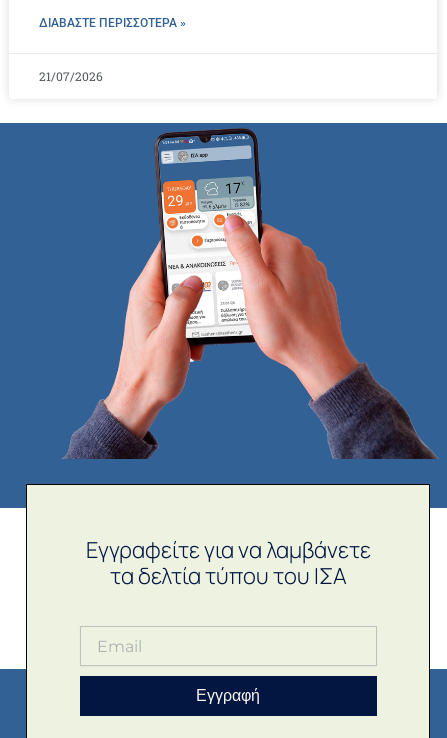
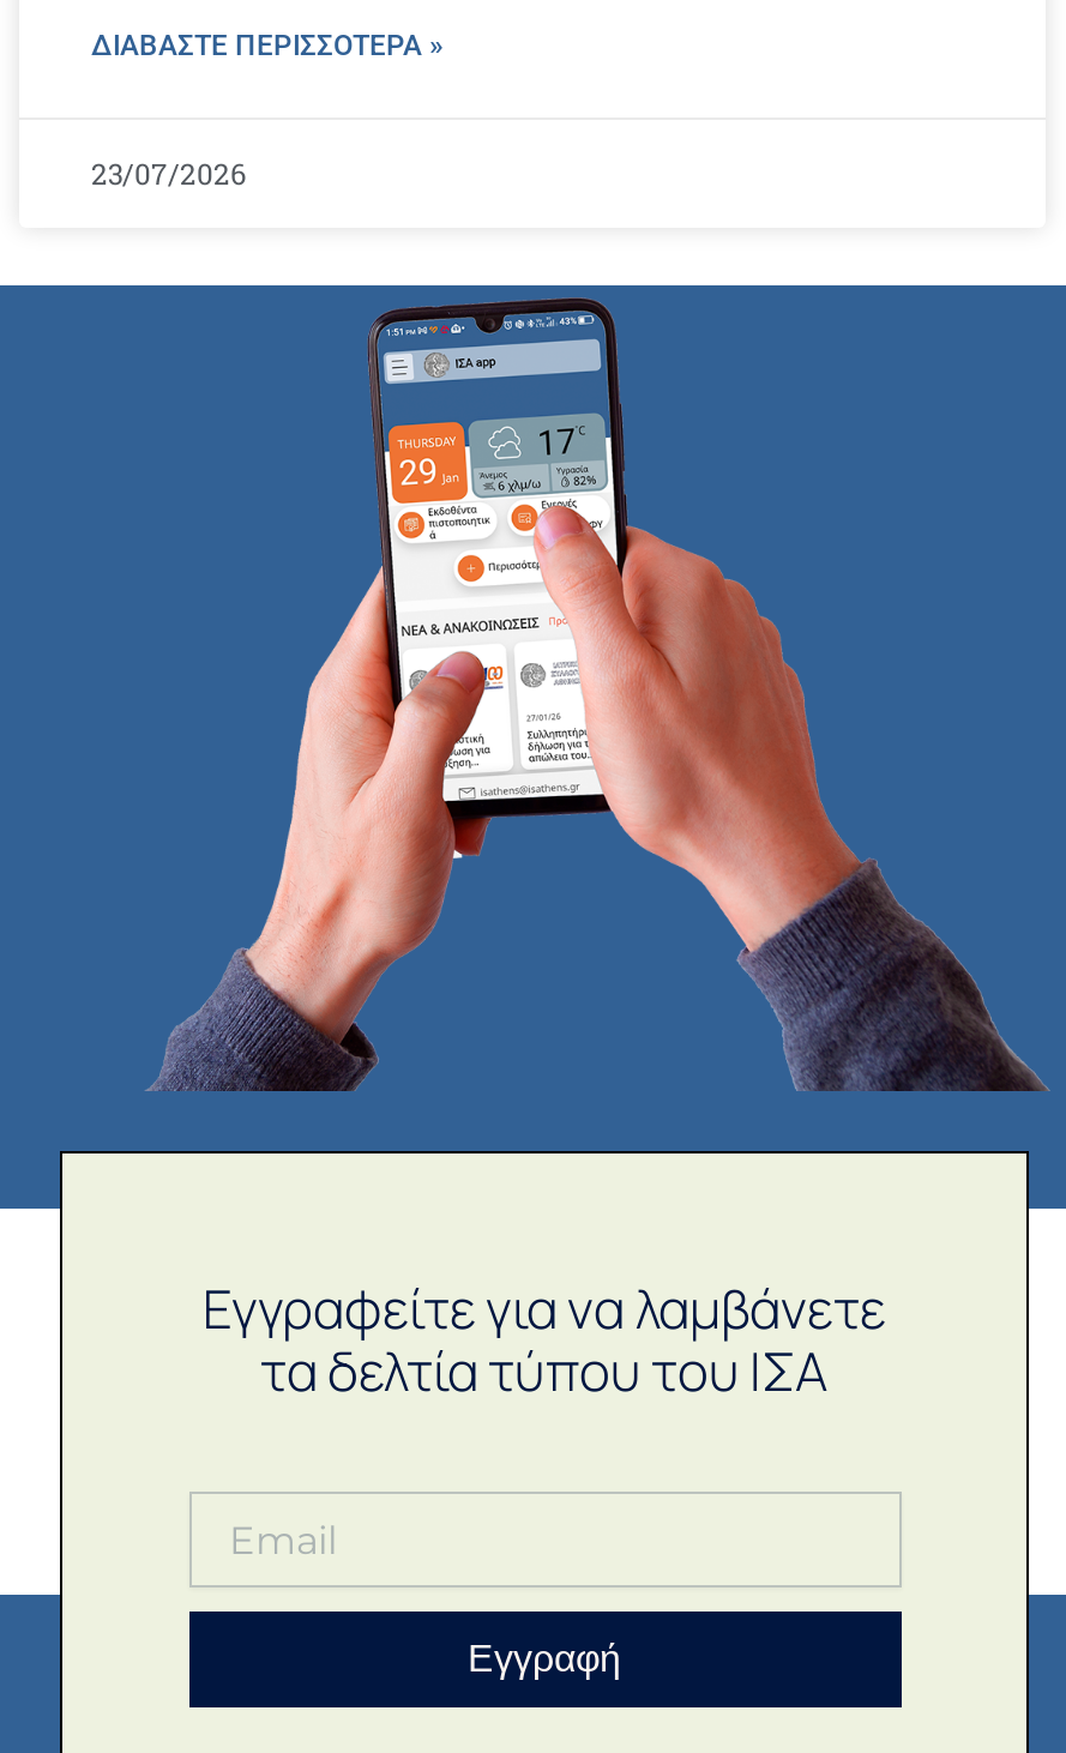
[39,68,103,84] 21/07/2026 -> [91,153,247,192] 23/07/2026

